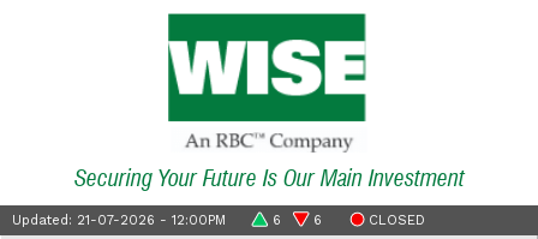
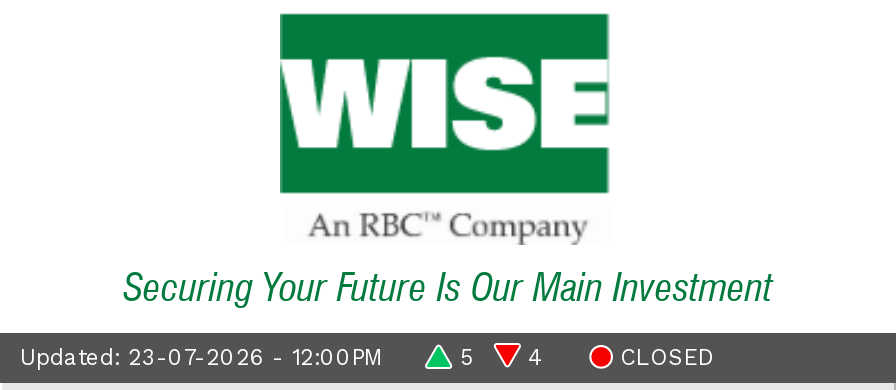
[12,212,240,228] Updated: 21-07-2026 - 12:00PM -> [20,344,406,370] Updated: 23-07-2026 - 12:00PM
[268,212,286,228] 6 -> [452,344,482,370] 5
[309,212,327,228] 6 -> [520,344,550,370] 4

